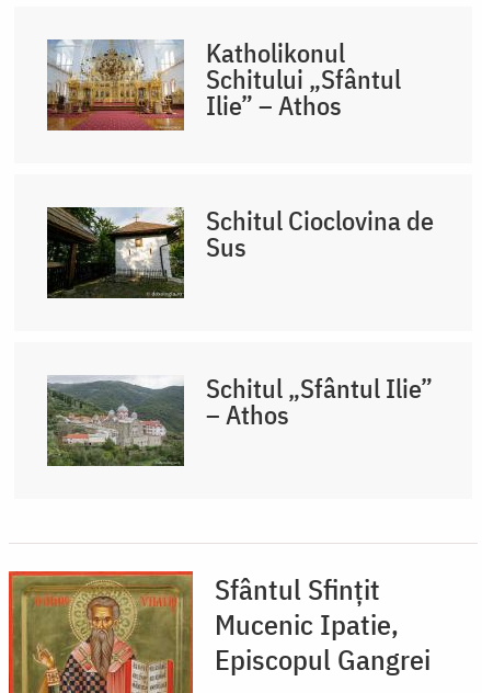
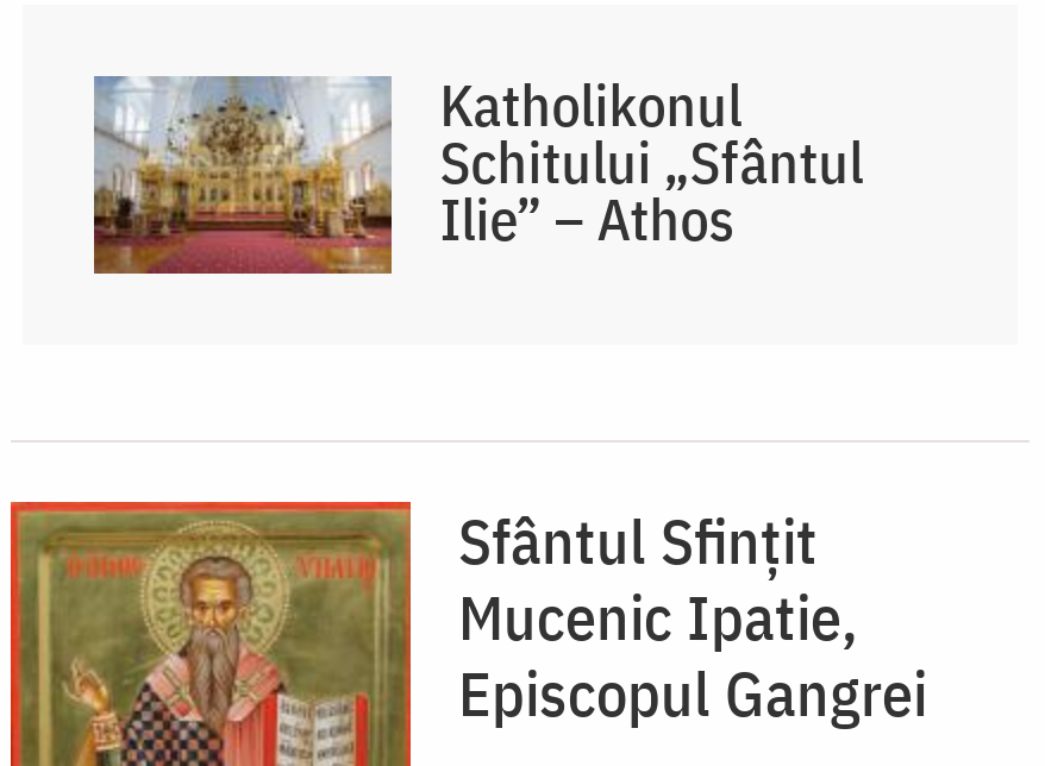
[46,203,434,299] [image] | Schitul Cioclovina de | Sus -> none
[47,371,433,467] [image] | Schitul „Sfântul Ilie” | – Athos -> none

